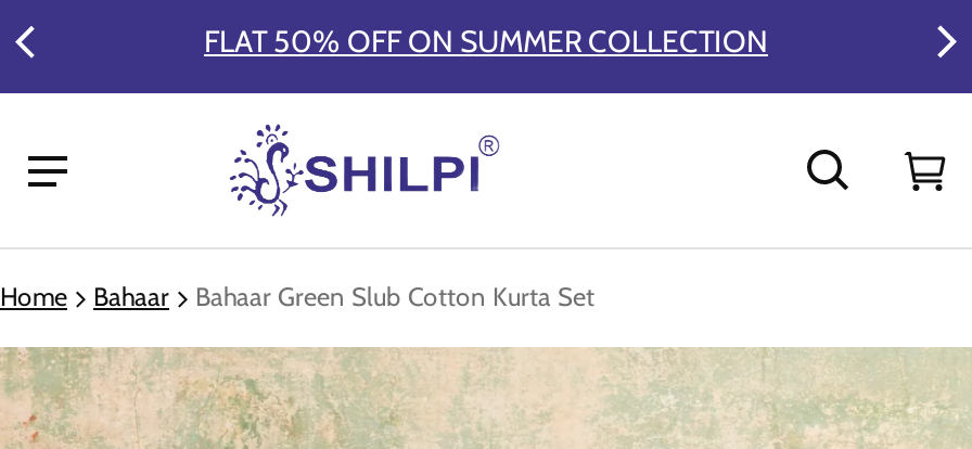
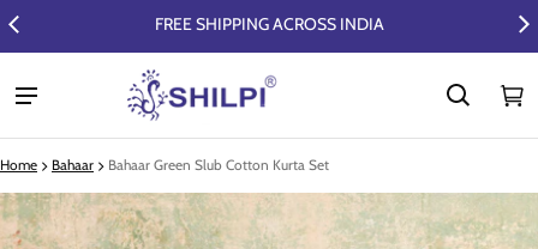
[204,21,768,60] FLAT 50% OFF ON SUMMER COLLECTION -> [154,13,384,34] FREE SHIPPING ACROSS INDIA

